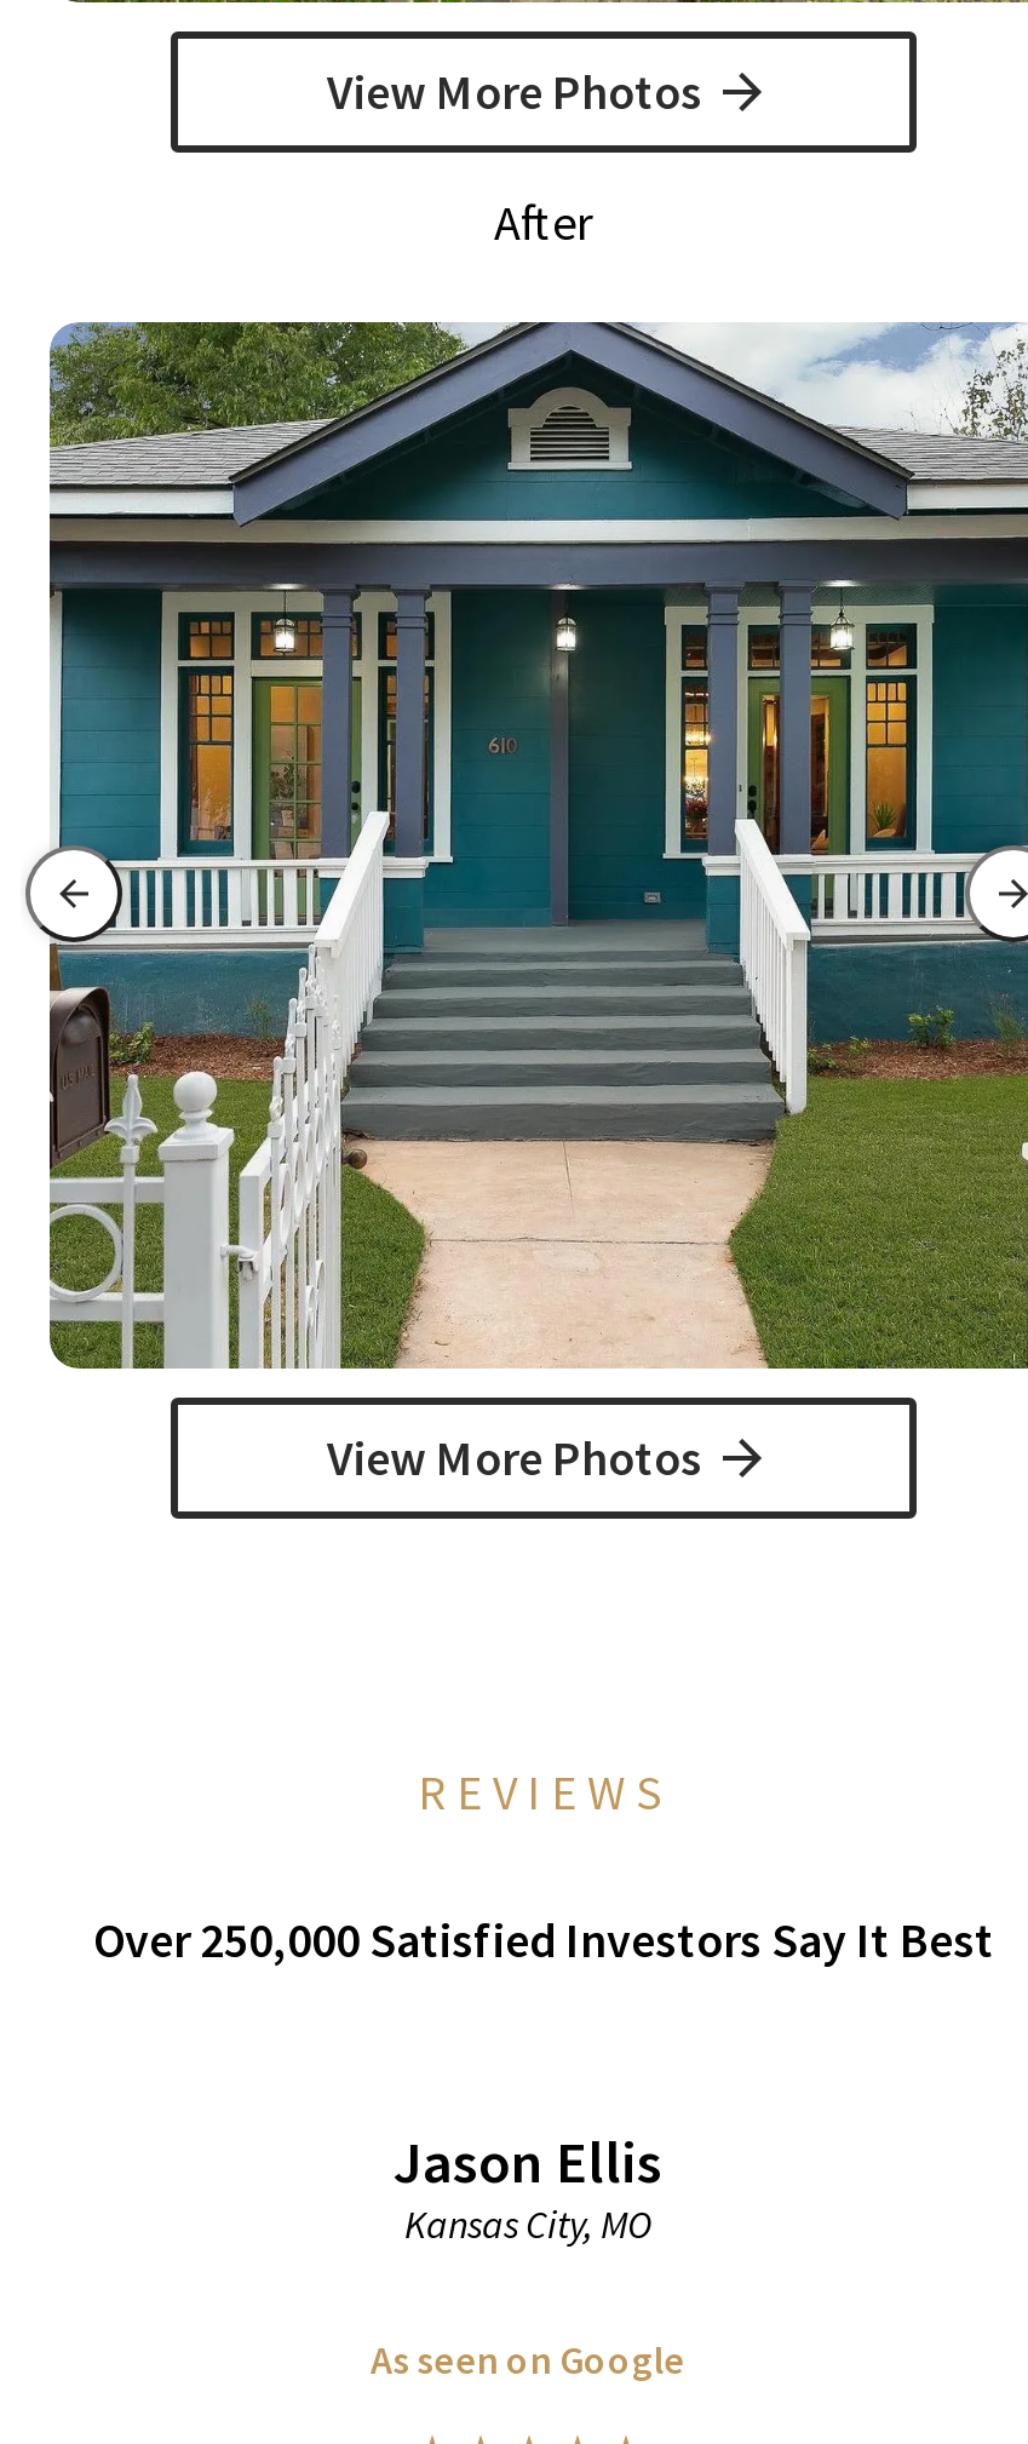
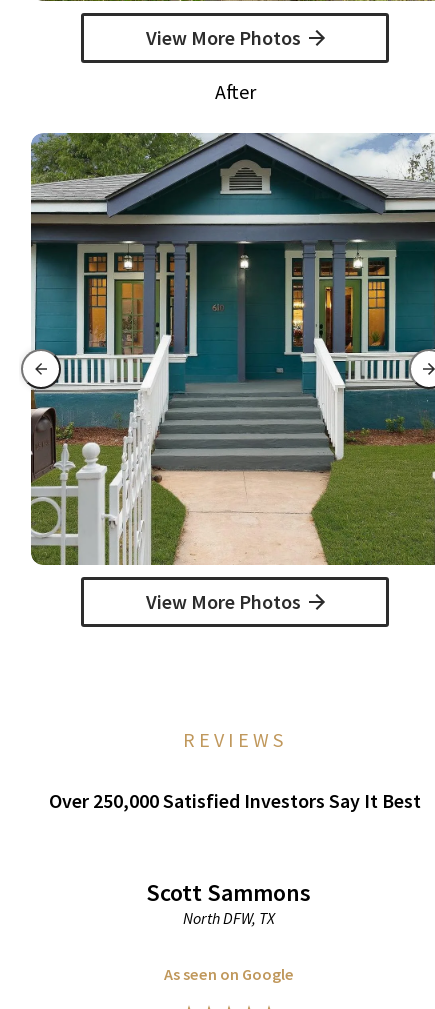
[394,2124,662,2247] Jason Ellis | Kansas City, MO -> [146,877,311,928] Scott Sammons | North DFW, TX

